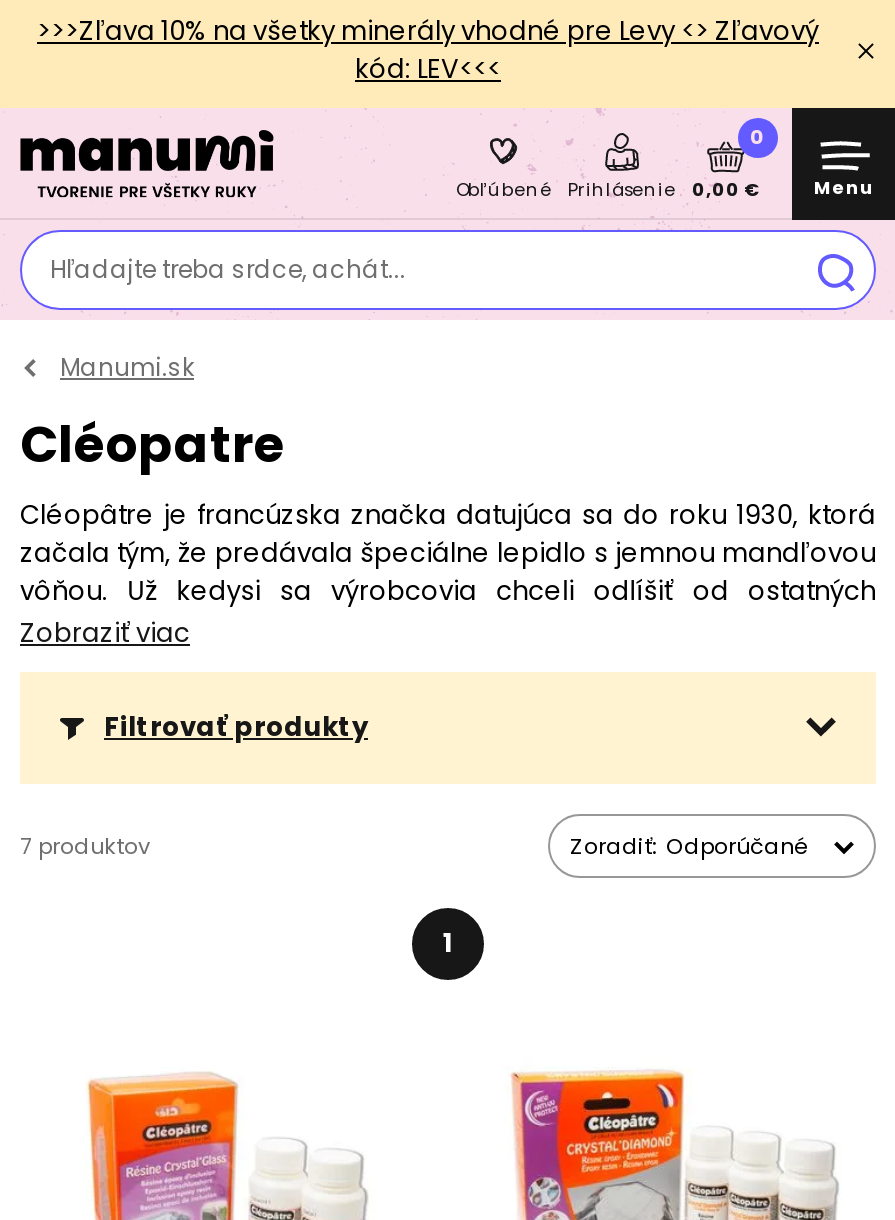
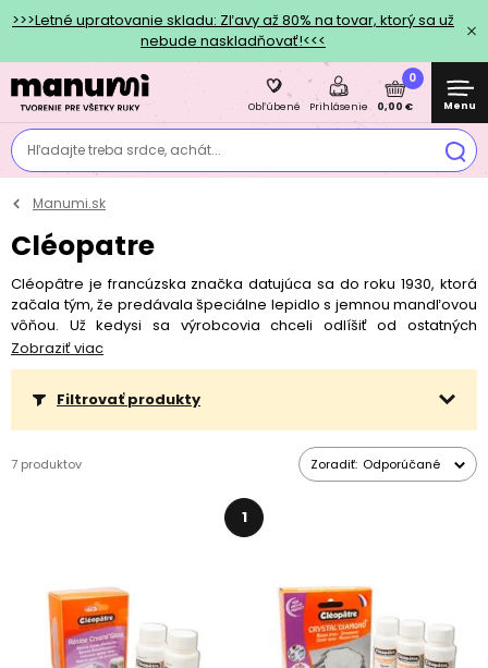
[37,12,819,88] >>>Zľava 10% na všetky minerály vhodné pre Levy <> Zľavový | kód: LEV<<< -> [12,10,454,51] >>>Letné upratovanie skladu: Zľavy až 80% na tovar, ktorý sa už | nebude naskladňovať!<<<

